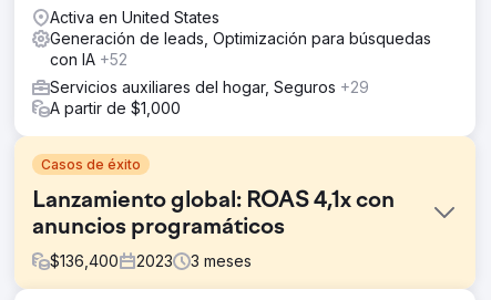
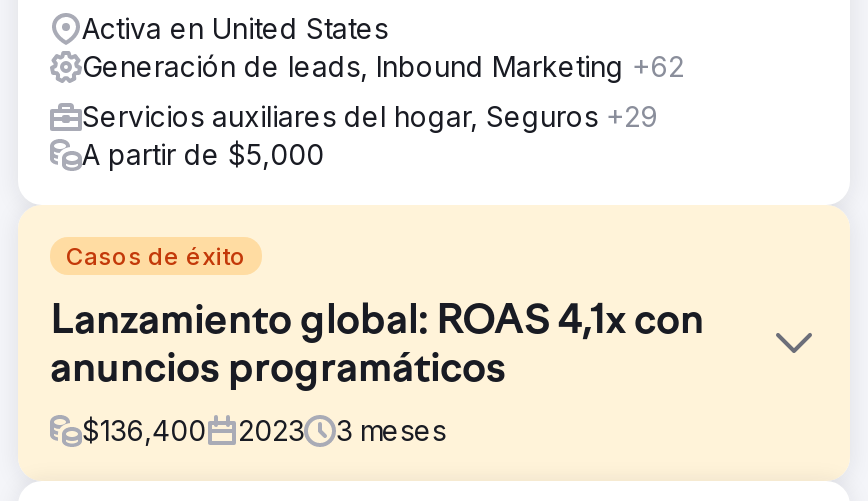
[50,29,431,69] Generación de leads, Optimización para búsquedas | con IA +52 -> [82,49,684,83] Generación de leads, Inbound Marketing +62
[50,99,181,117] A partir de $1,000 -> [82,137,324,171] A partir de $5,000

